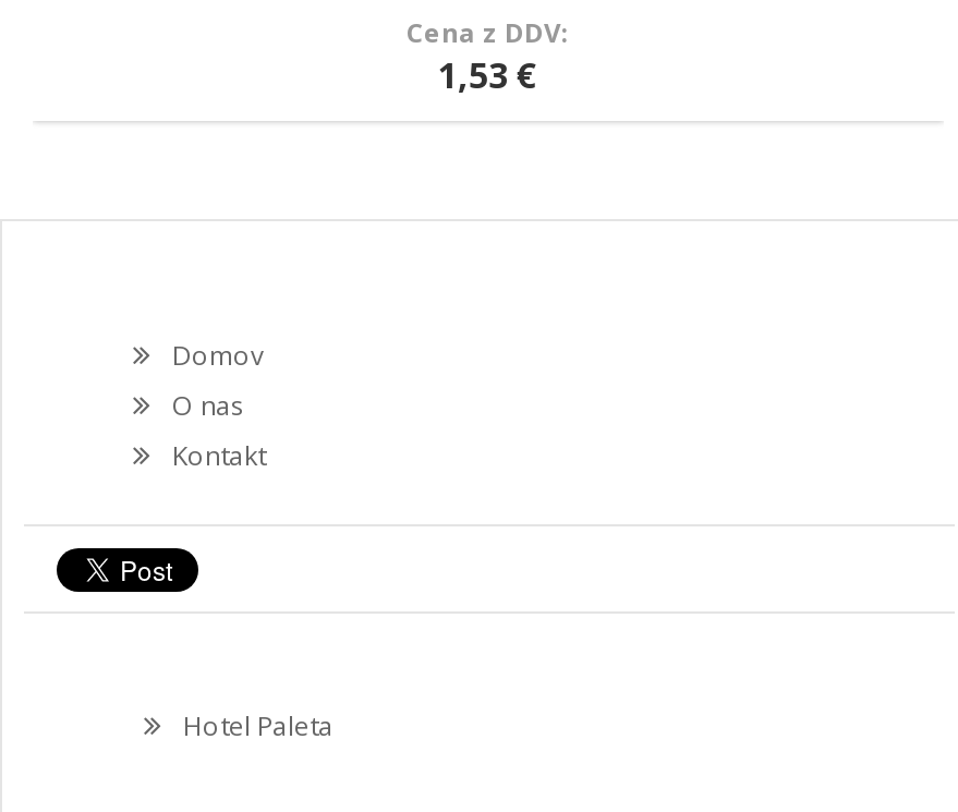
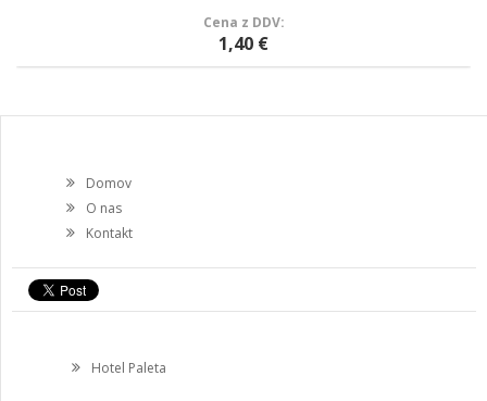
[438,51,538,99] 1,53 € -> [218,31,269,55] 1,40 €

